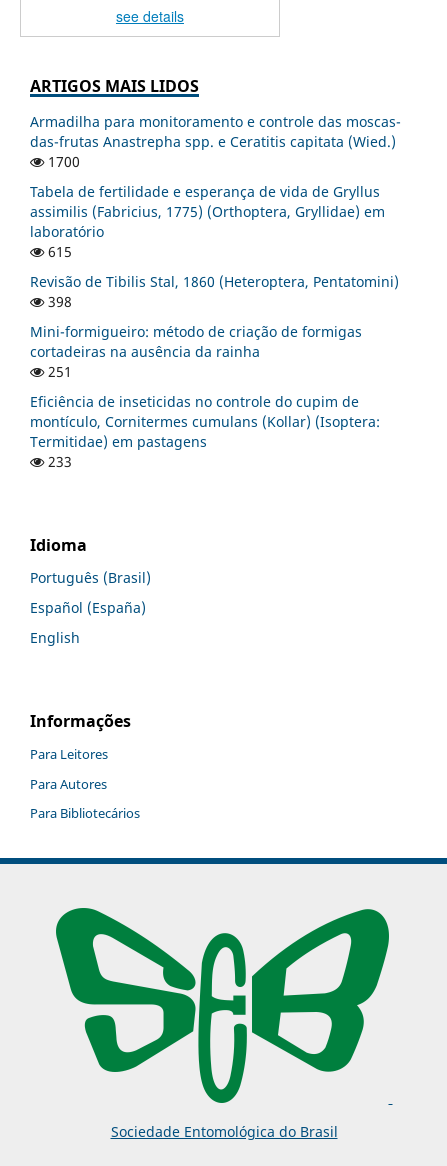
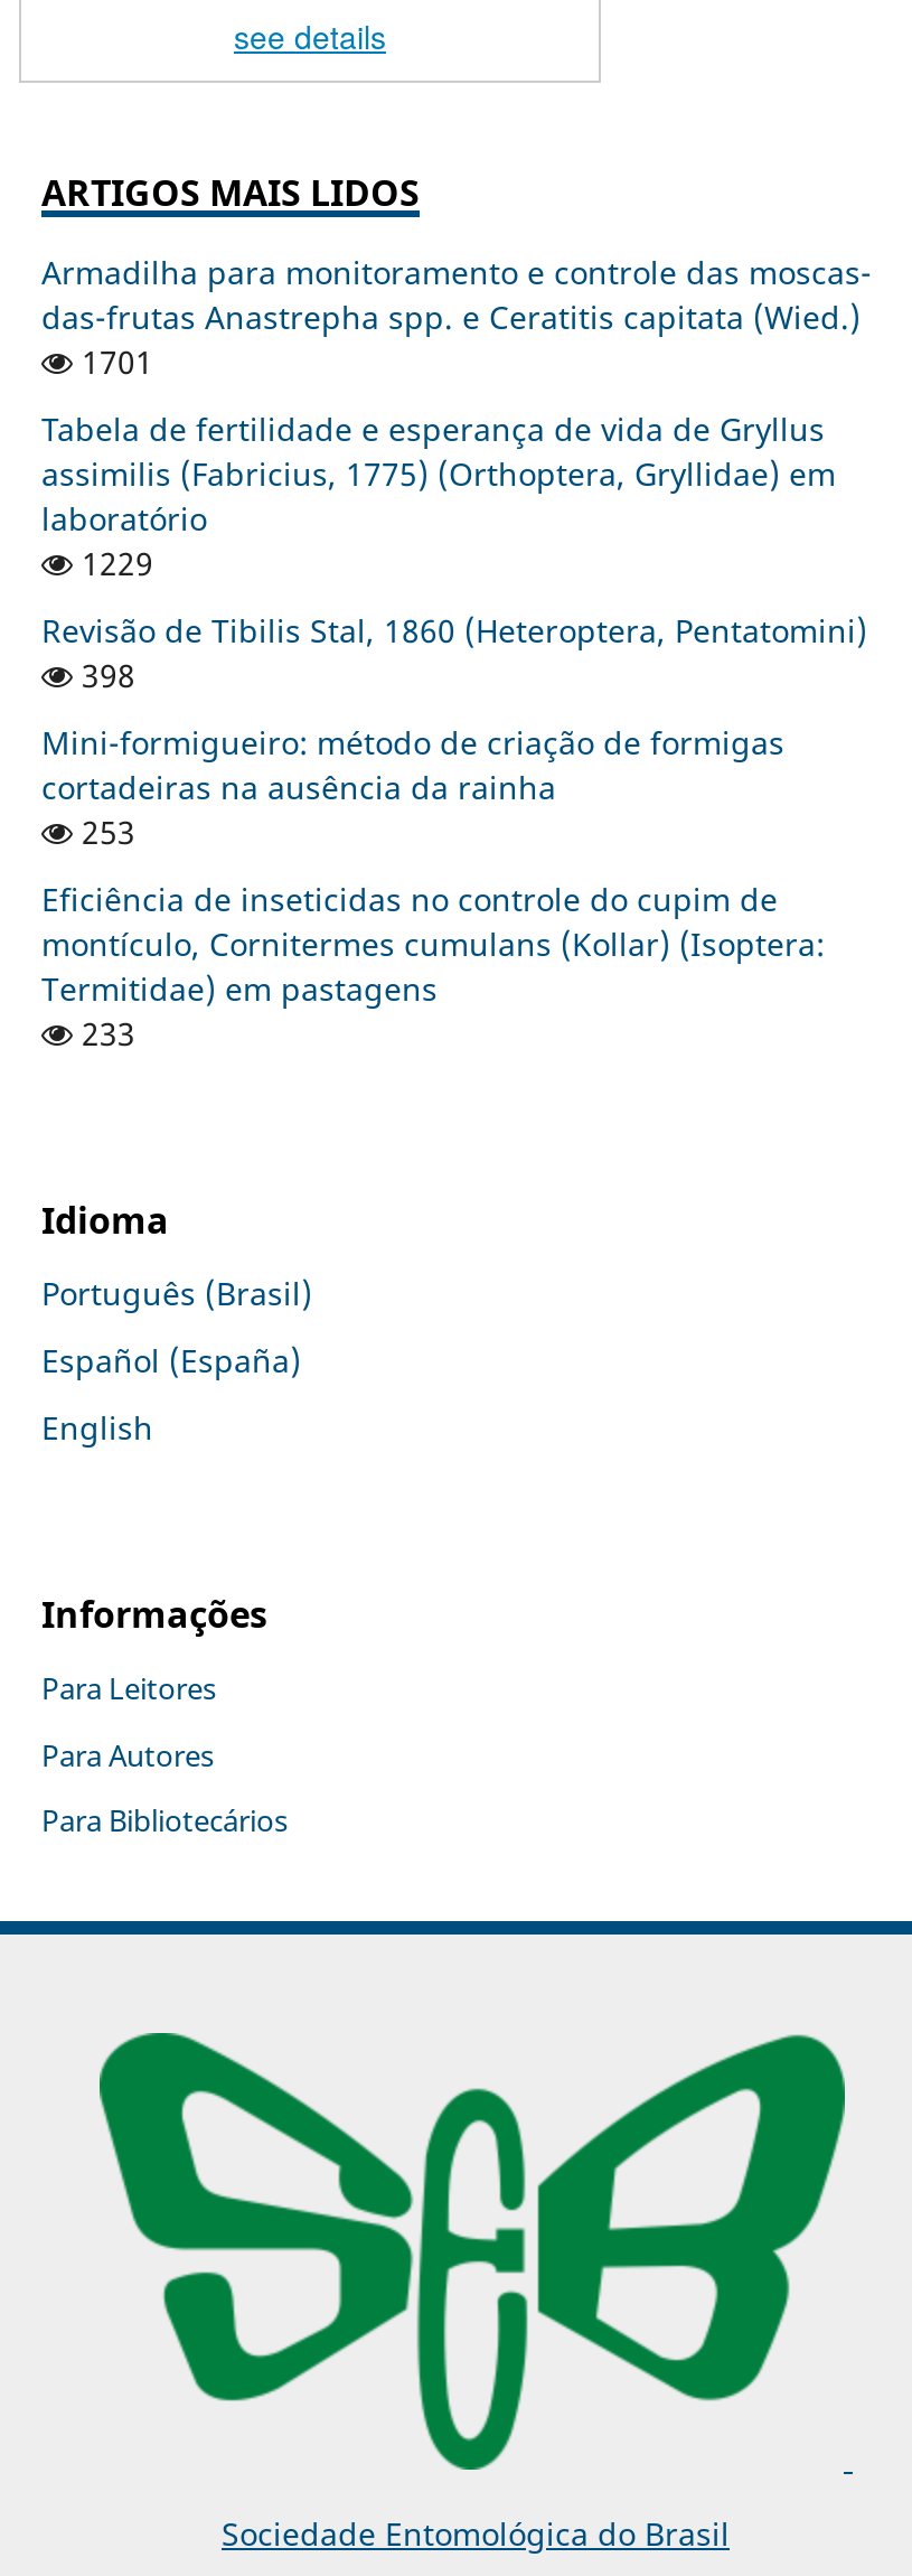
[44,152,80,171] 1700 -> [73,340,153,382] 1701
[44,242,72,261] 615 -> [73,541,153,584] 1229
[44,362,72,381] 251 -> [73,810,135,852] 253

